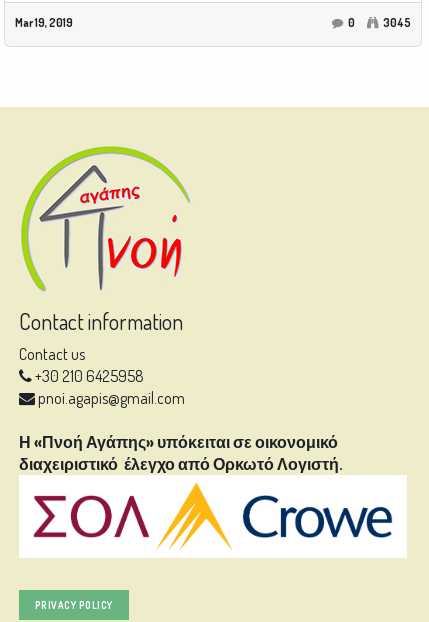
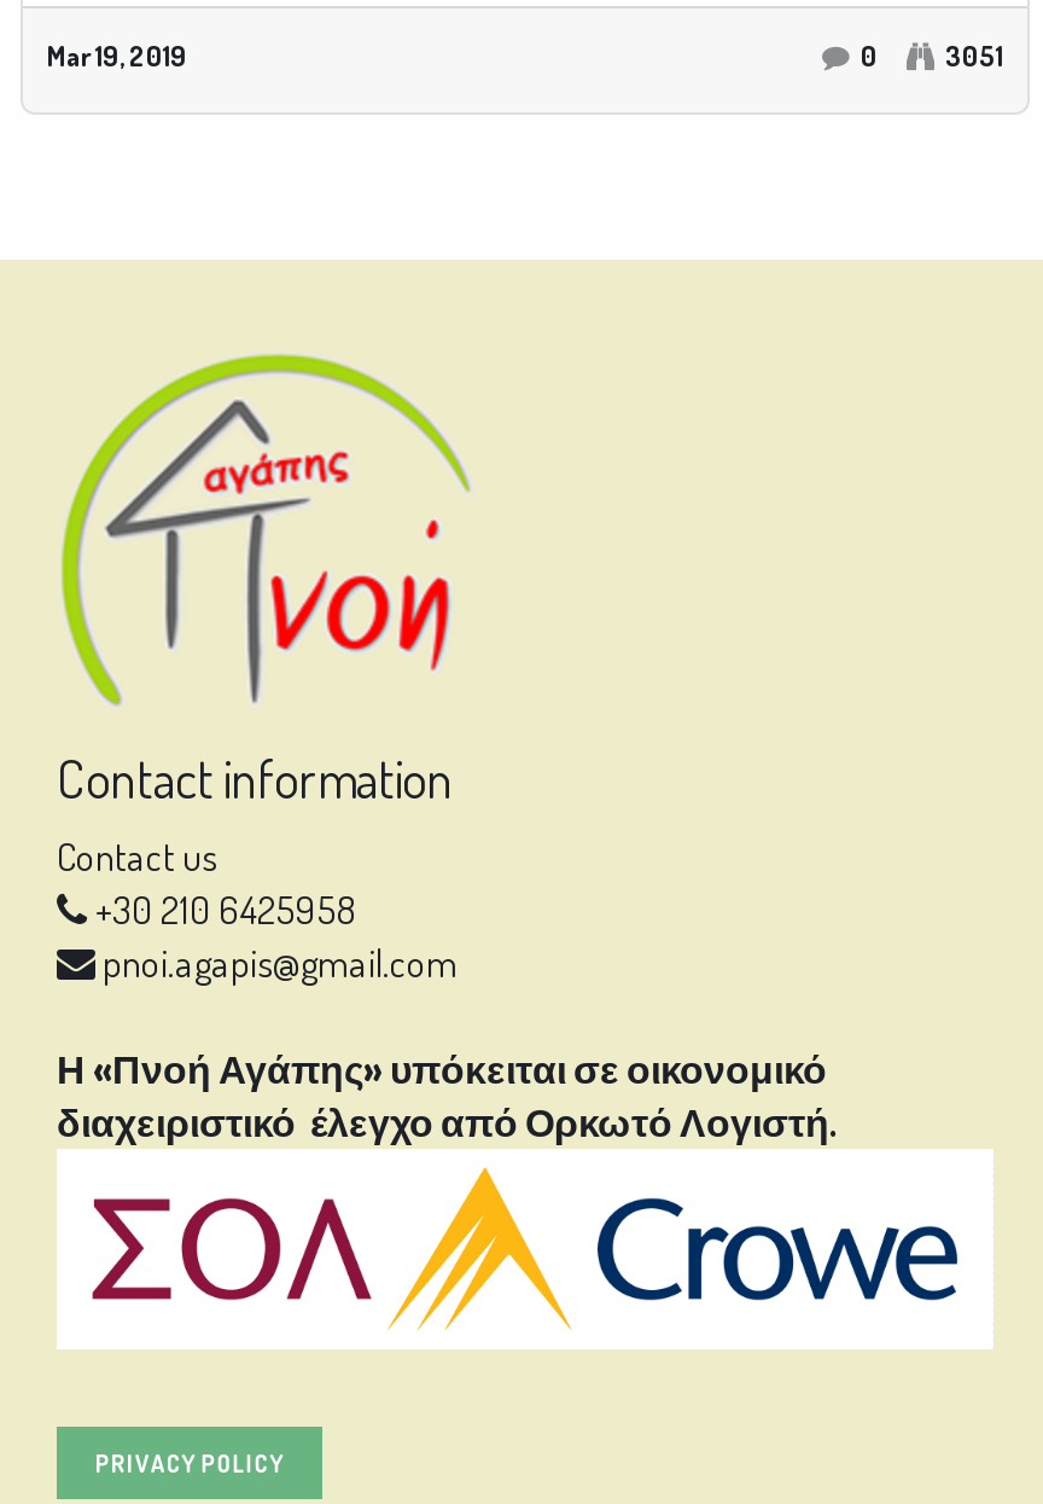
[348,15,411,30] 0 3045 -> [861,37,1003,73] 0 3051

